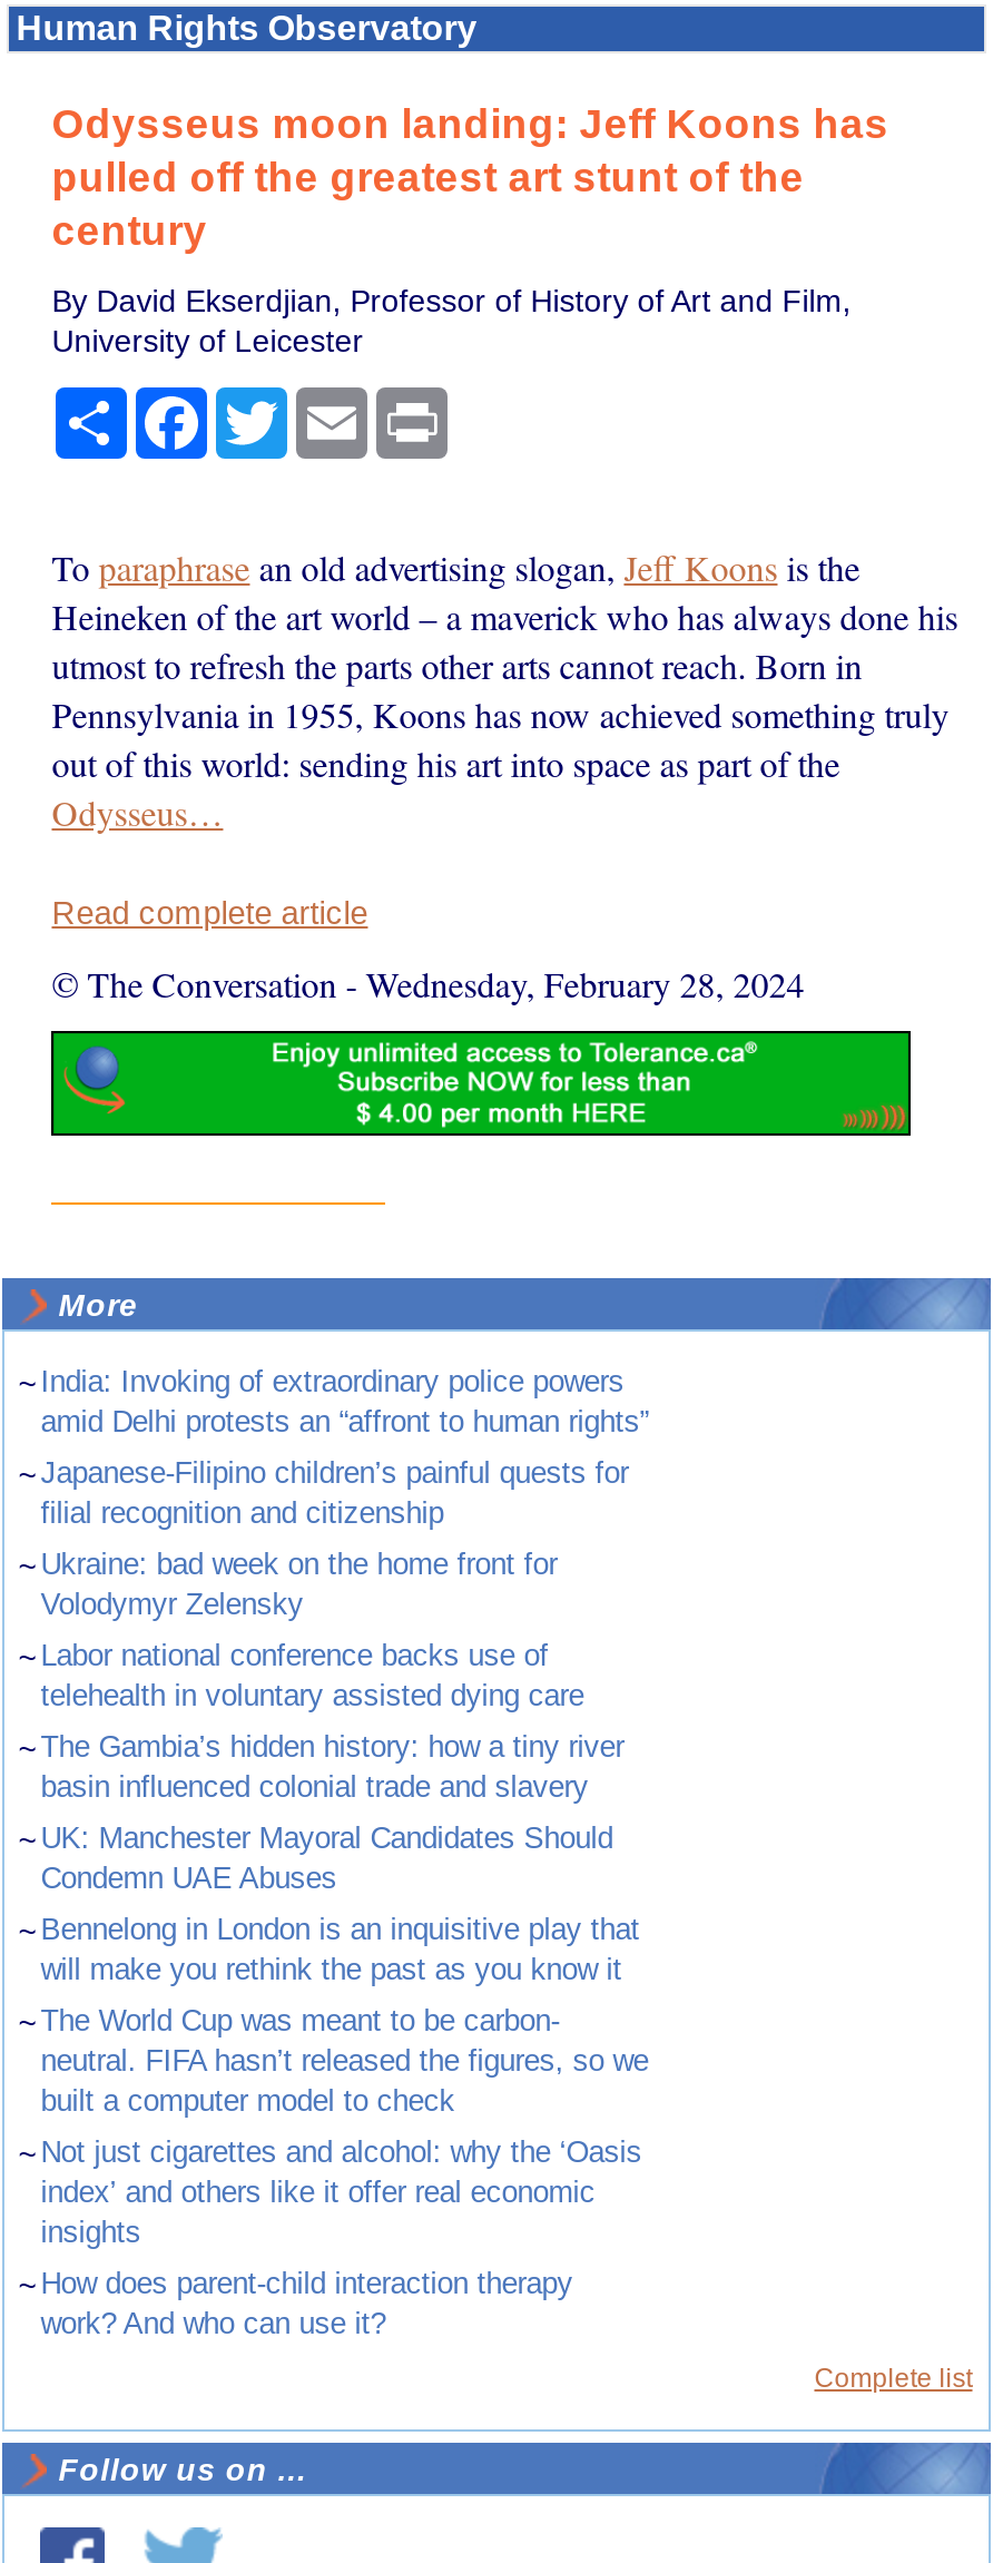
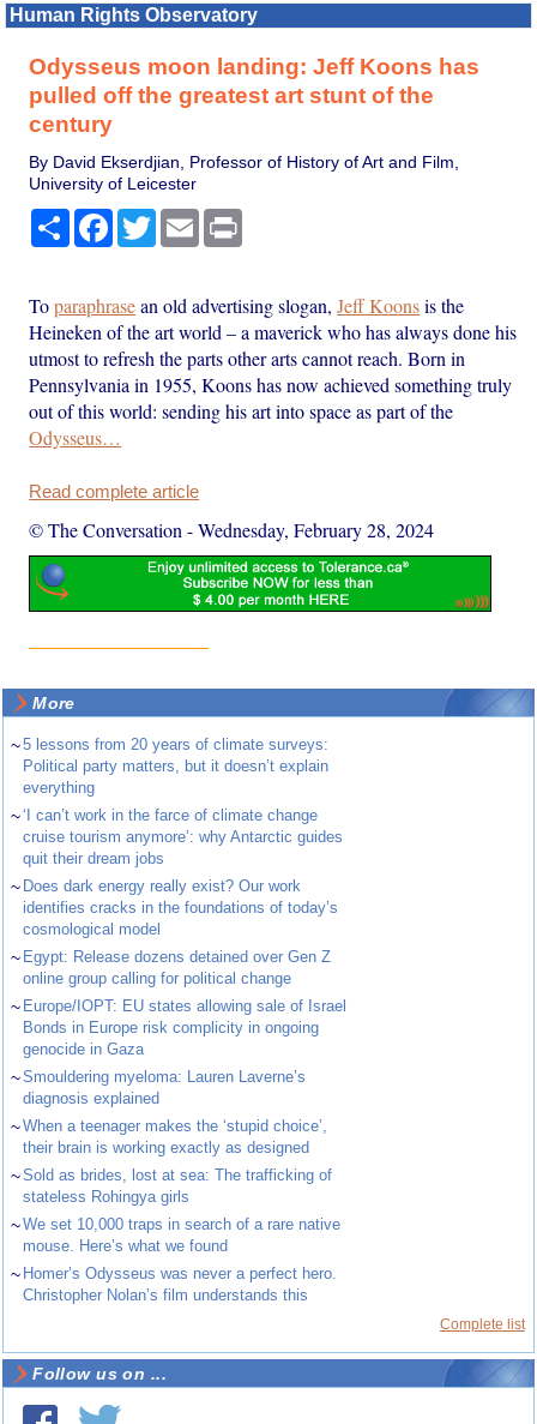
[18,1366,648,1440] ~ India: Invoking of extraordinary police powers | amid Delhi protests an “affront to human rights” -> [11,736,329,797] ~ 5 lessons from 20 years of climate surveys: | Political party matters, but it doesn’t explain | everything
[18,1457,628,1531] ~ Japanese-Filipino children’s painful quests for | filial recognition and citizenship -> [11,807,343,868] ~ ‘I can’t work in the farce of climate change | cruise tourism anymore’: why Antarctic guides | quit their dream jobs
[18,1549,557,1622] ~ Ukraine: bad week on the home front for | Volodymyr Zelensky -> [11,878,338,939] ~ Does dark energy really exist? Our work | identifies cracks in the foundations of today’s | cosmological model
[18,1640,584,1713] ~ Labor national conference backs use of | telehealth in voluntary assisted dying care -> [11,948,331,988] ~ Egypt: Release dozens detained over Gen Z | online group calling for political change
[18,1731,624,1805] ~ The Gambia’s hidden history: how a tiny river | basin influenced colonial trade and slavery -> [11,998,347,1059] ~ Europe/IOPT: EU states allowing sale of Israel | Bonds in Europe risk complicity in ongoing | genocide in Gaza
[18,1823,613,1896] ~ UK: Manchester Mayoral Candidates Should | Condemn UAE Abuses -> [11,1068,306,1108] ~ Smouldering myeloma: Lauren Laverne’s | diagnosis explained
[18,1914,639,1987] ~ Bennelong in London is an inquisitive play that | will make you rethink the past as you know it -> [11,1117,327,1157] ~ When a teenager makes the ‘stupid choice’, | their brain is working exactly as designed
[18,2005,648,2119] ~ The World Cup was meant to be carbon- | neutral. FIFA hasn’t released the figures, so we | built a computer model to check -> [11,1167,332,1206] ~ Sold as brides, lost at sea: The trafficking of | stateless Rohingya girls
[18,2137,642,2250] ~ Not just cigarettes and alcohol: why the ‘Oasis | index’ and others like it offer real economic | insights -> [11,1216,341,1255] ~ We set 10,000 traps in search of a rare native | mouse. Here’s what we found
[18,2268,573,2341] ~ How does parent-child interaction therapy | work? And who can use it? -> [11,1265,337,1305] ~ Homer’s Odysseus was never a perfect hero. | Christopher Nolan’s film understands this

